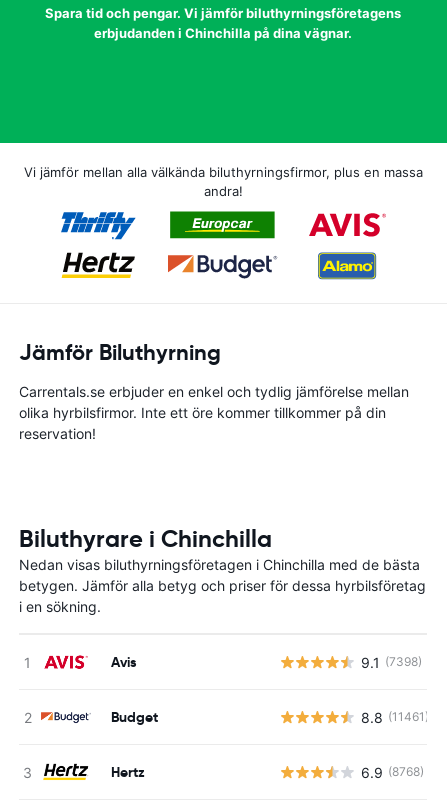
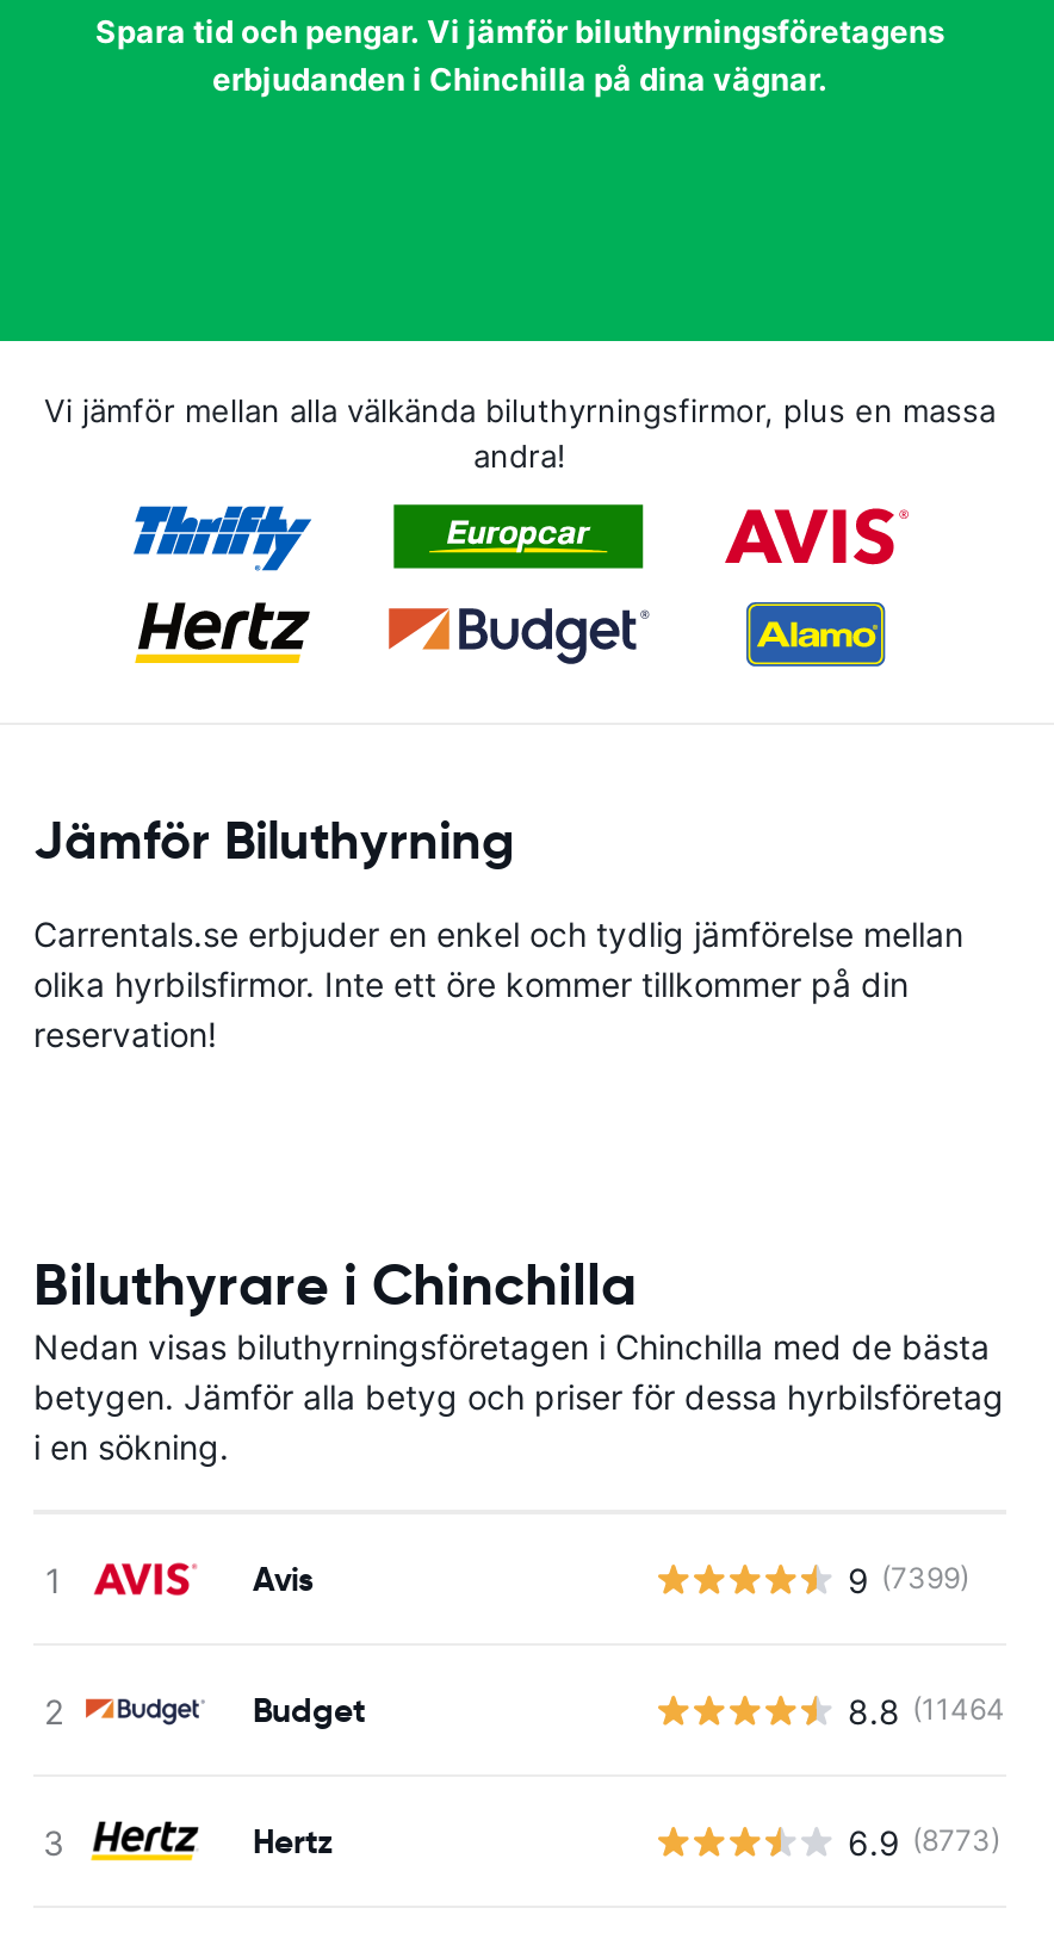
[360,653,421,670] 9.1 (7398) -> [848,1559,969,1599] 9 (7399)
[360,708,428,725] 8.8 (11461) -> [848,1690,1015,1730] 8.8 (11464)
[360,763,423,780] 6.9 (8768) -> [848,1821,1000,1861] 6.9 (8773)

